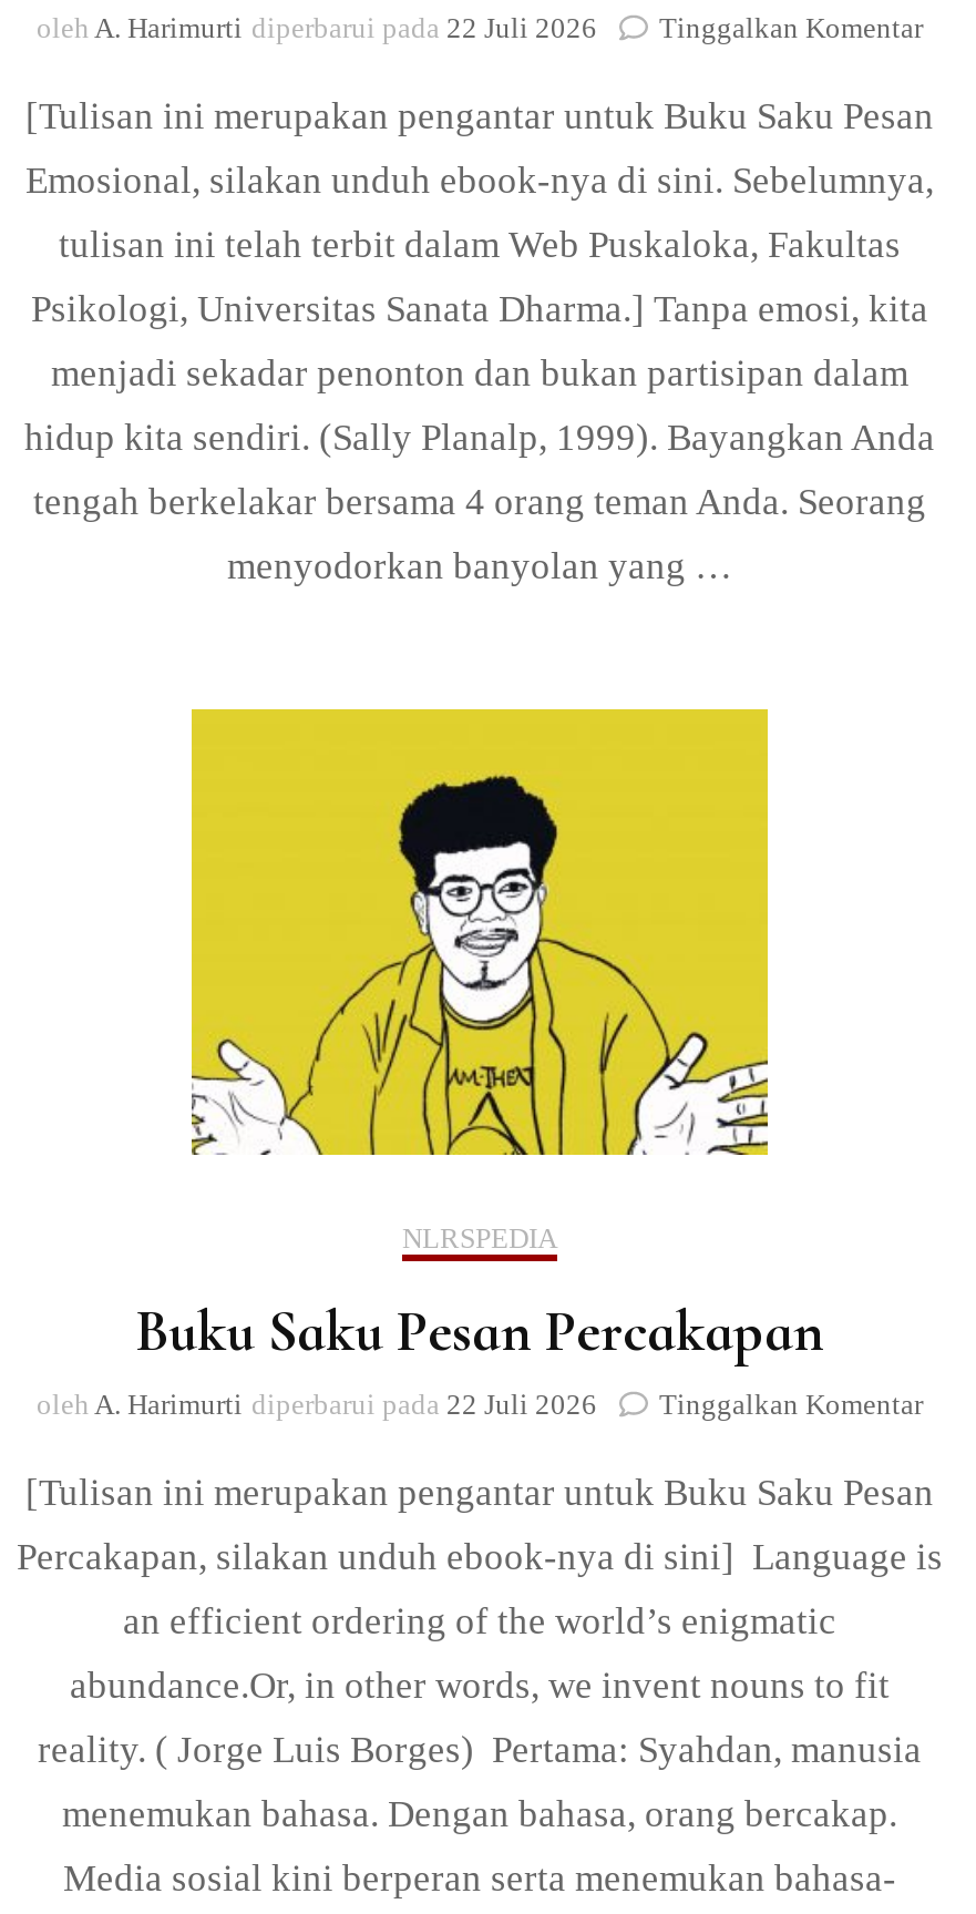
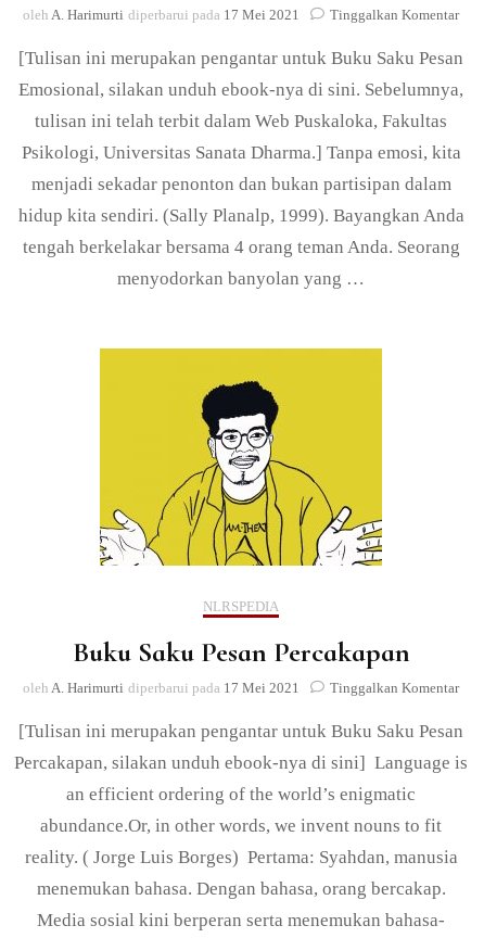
[37,12,597,45] oleh A. Harimurti diperbarui pada 22 Juli 2026 -> [23,6,300,23] oleh A. Harimurti diperbarui pada 17 Mei 2021
[37,1388,597,1421] oleh A. Harimurti diperbarui pada 22 Juli 2026 -> [23,679,300,696] oleh A. Harimurti diperbarui pada 17 Mei 2021

